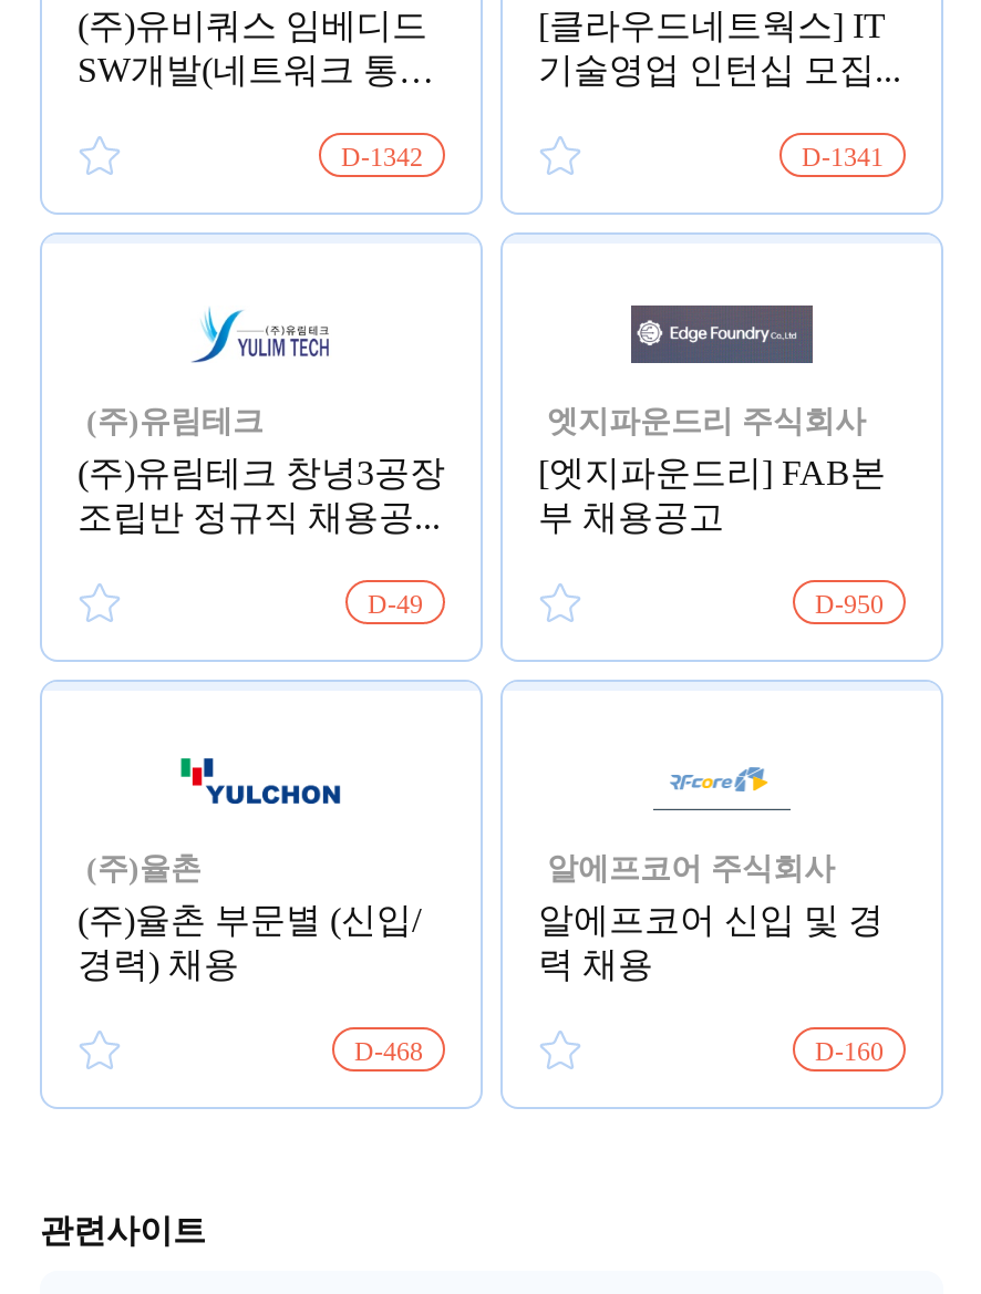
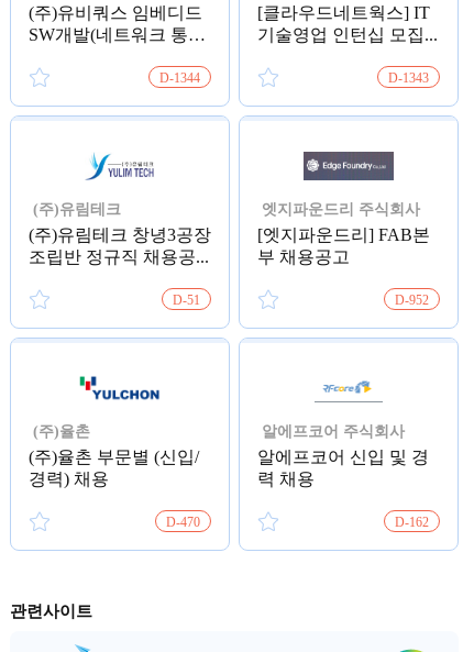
[341,142,423,173] D-1342 -> [159,71,200,86] D-1344
[802,142,884,173] D-1341 -> [388,71,429,86] D-1343
[368,590,423,621] D-49 -> [173,293,200,308] D-51
[815,590,884,621] D-950 -> [395,293,429,308] D-952
[354,1037,423,1068] D-468 -> [166,515,200,530] D-470
[815,1037,884,1068] D-160 -> [395,515,429,530] D-162

